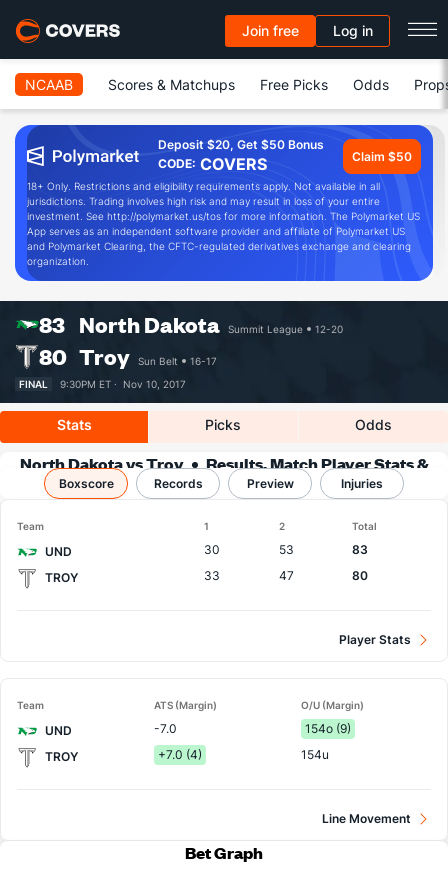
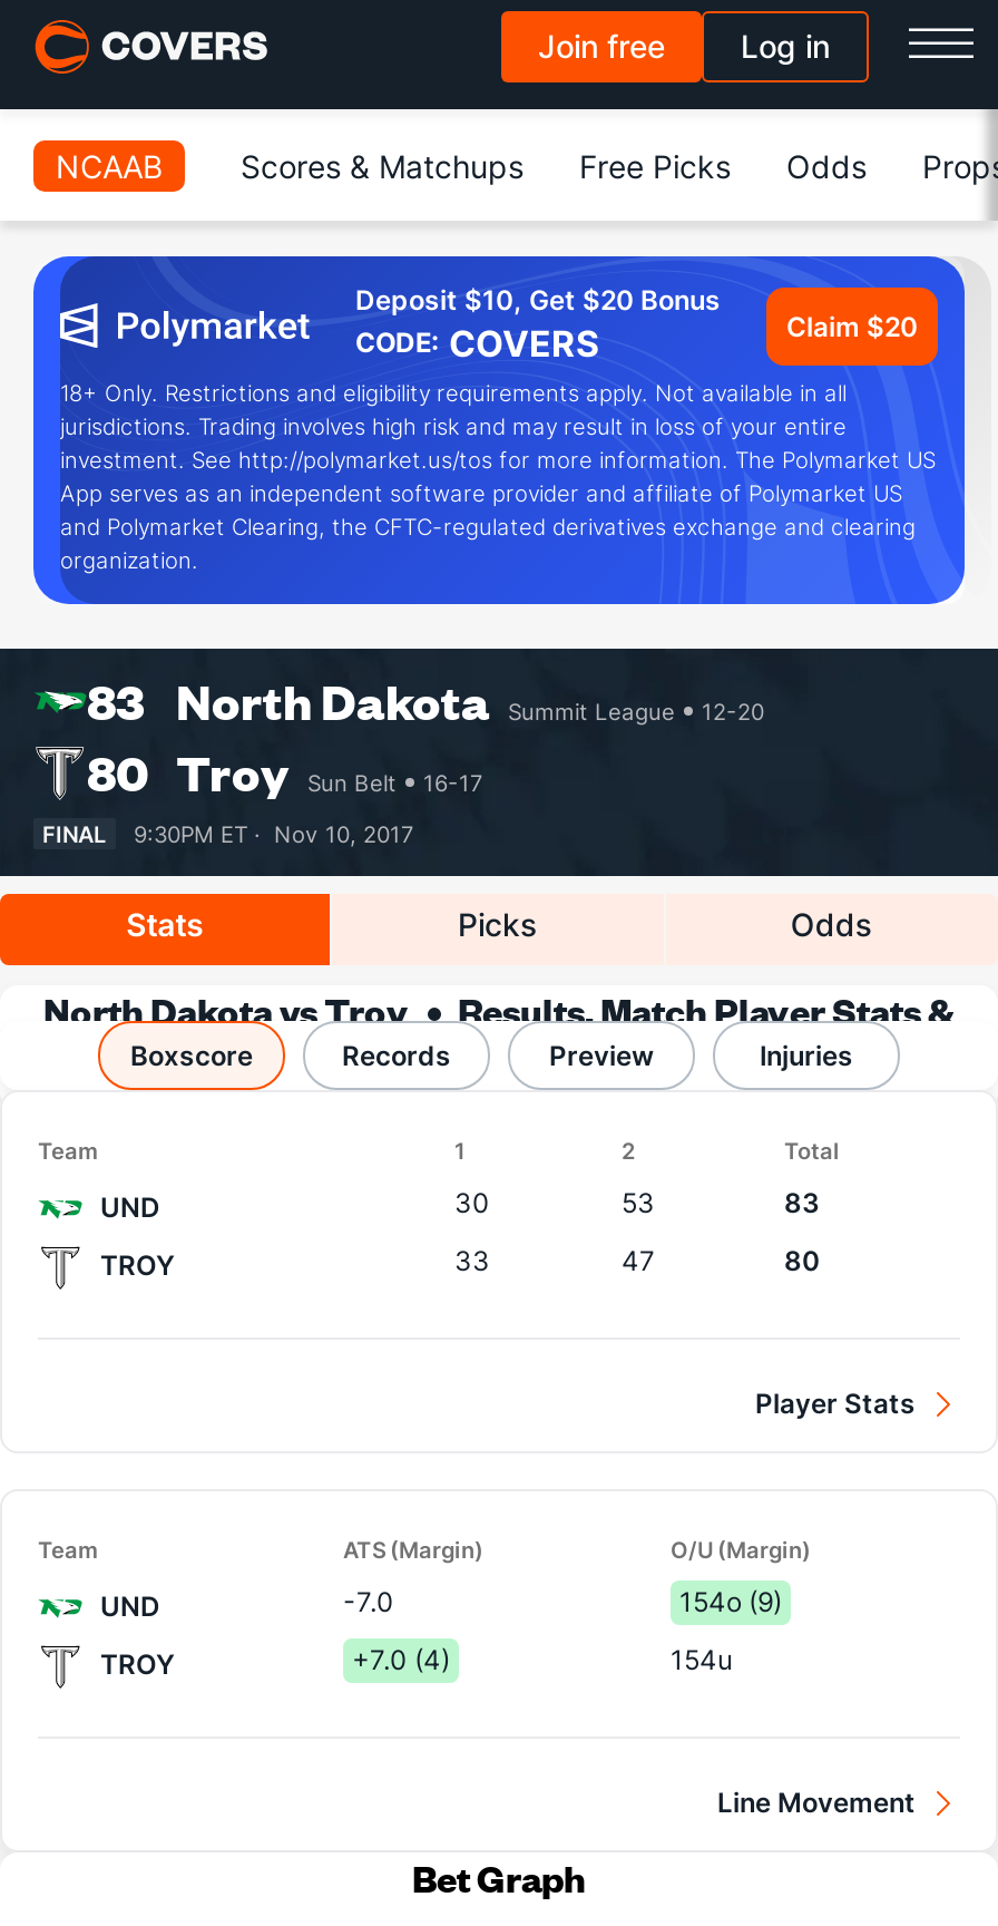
[158,137,324,152] Deposit $20, Get $50 Bonus -> [355,283,721,317] Deposit $10, Get $20 Bonus
[352,148,412,163] Claim $50 -> [786,309,918,342] Claim $20

